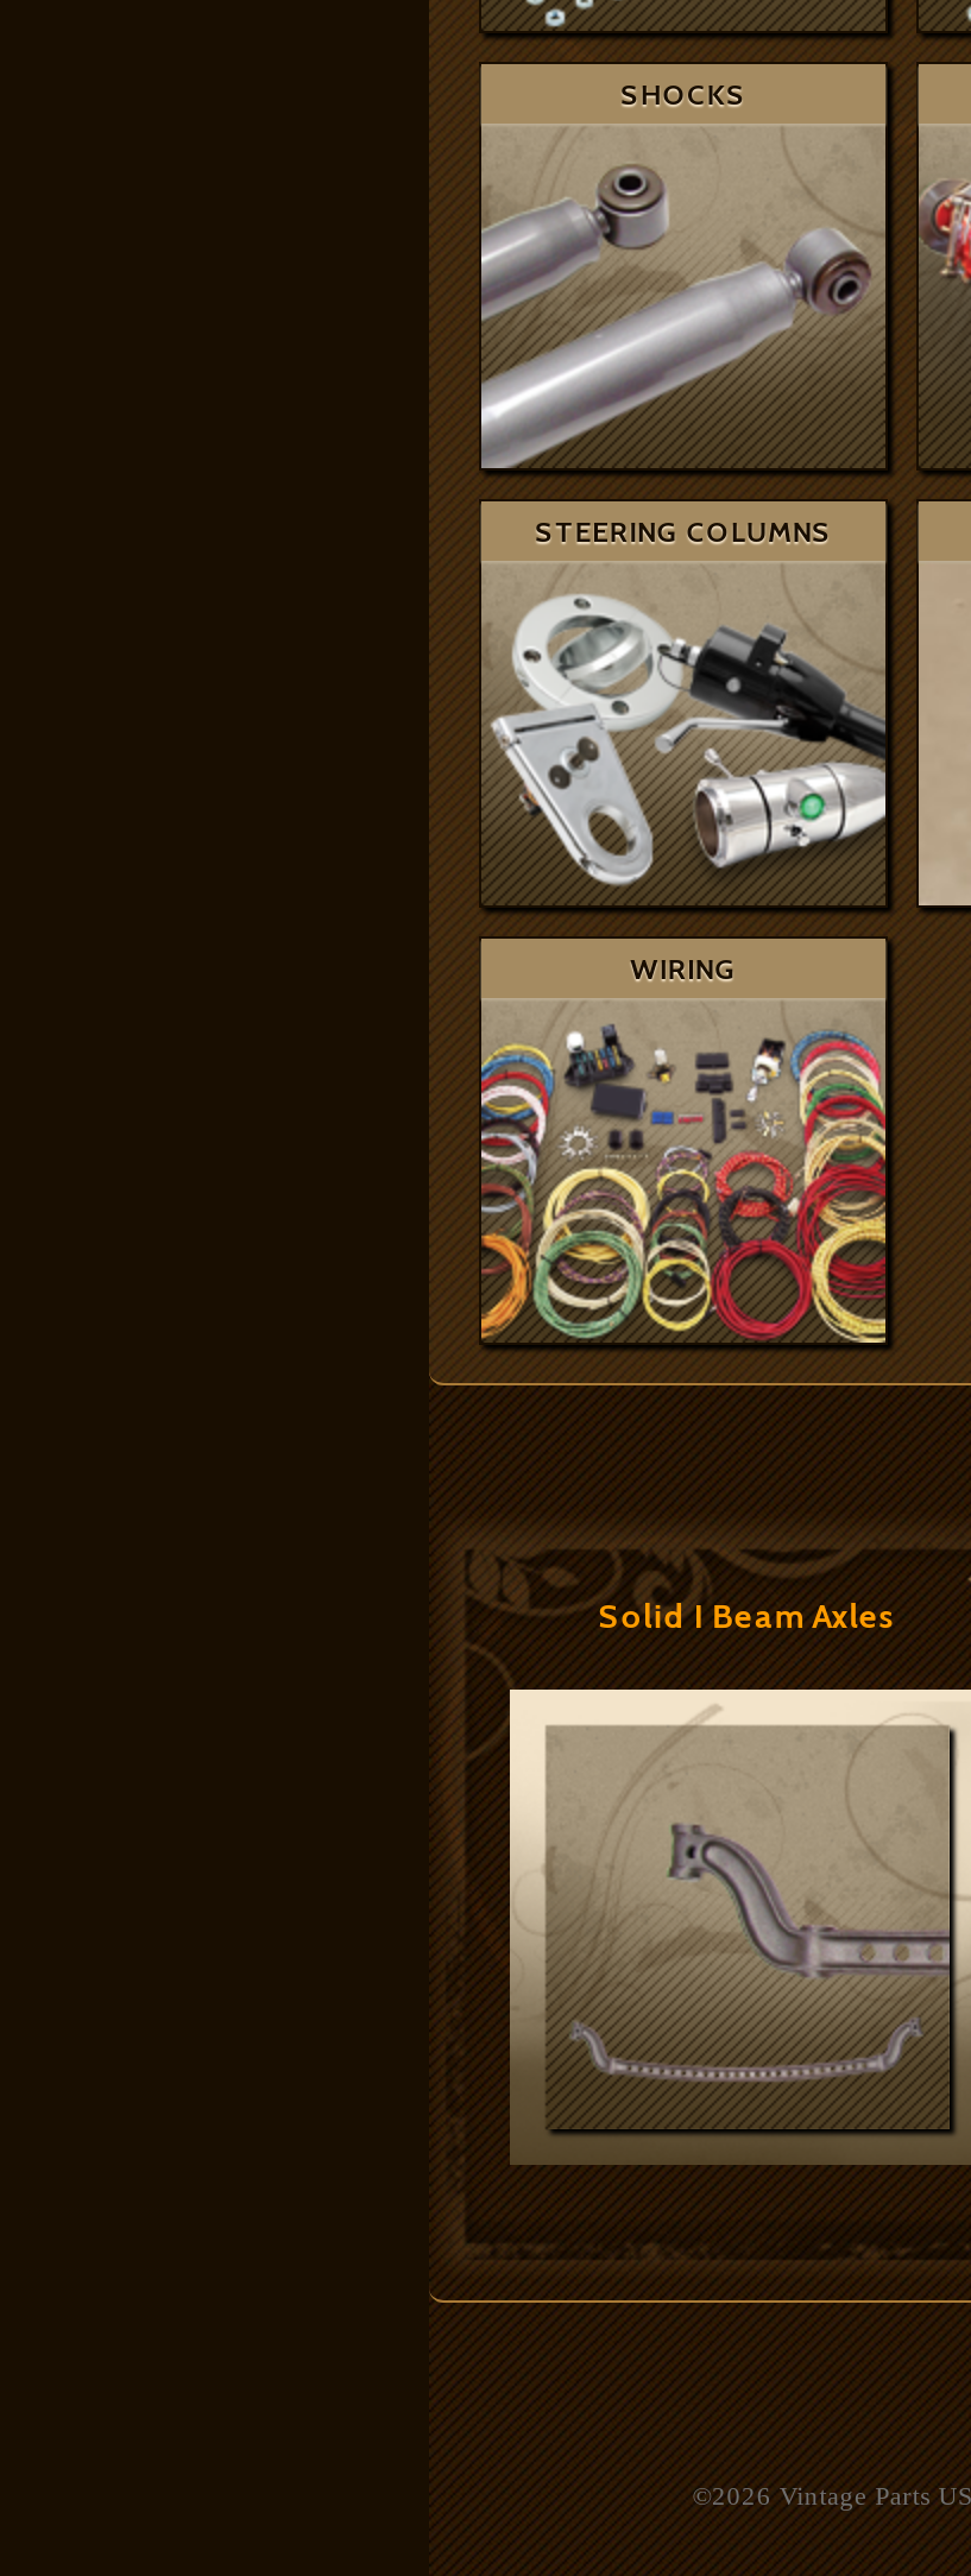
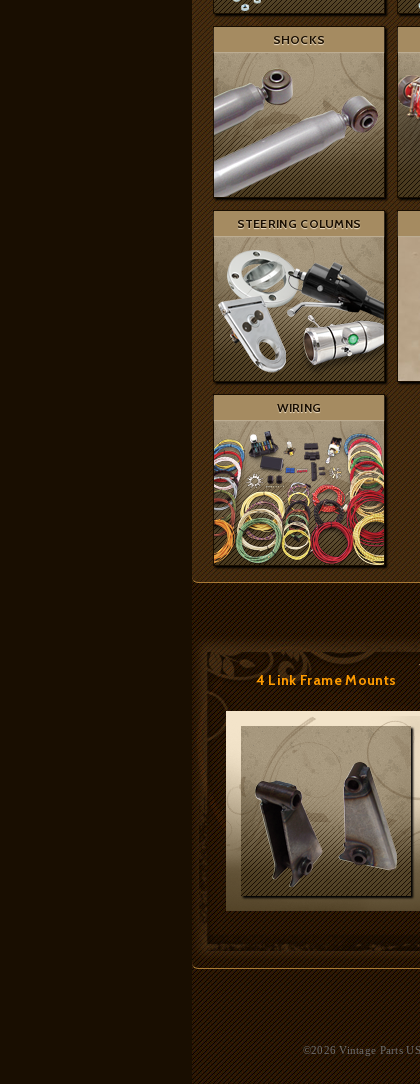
[599,1595,897,1637] Solid I Beam Axles -> [256,671,396,689] 4 Link Frame Mounts
[572,1813,947,2101] [image] -> [253,761,410,886] [image]

